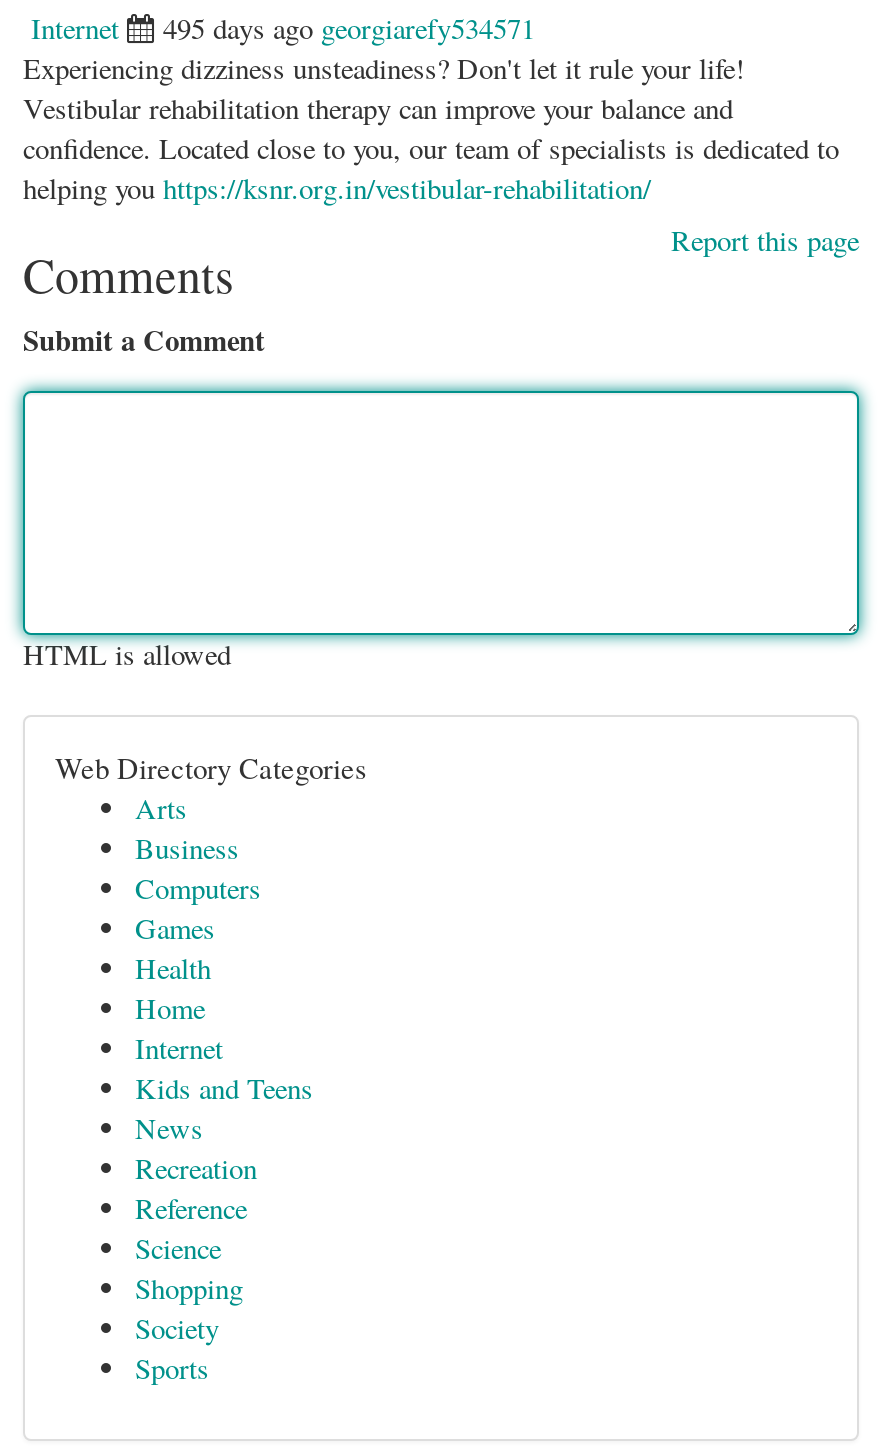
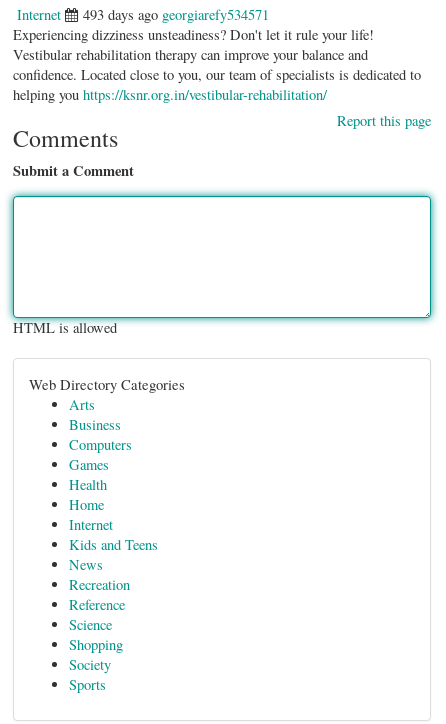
[163,9,535,47] 495 days ago georgiarefy534571 -> [83,5,269,24] 493 days ago georgiarefy534571

